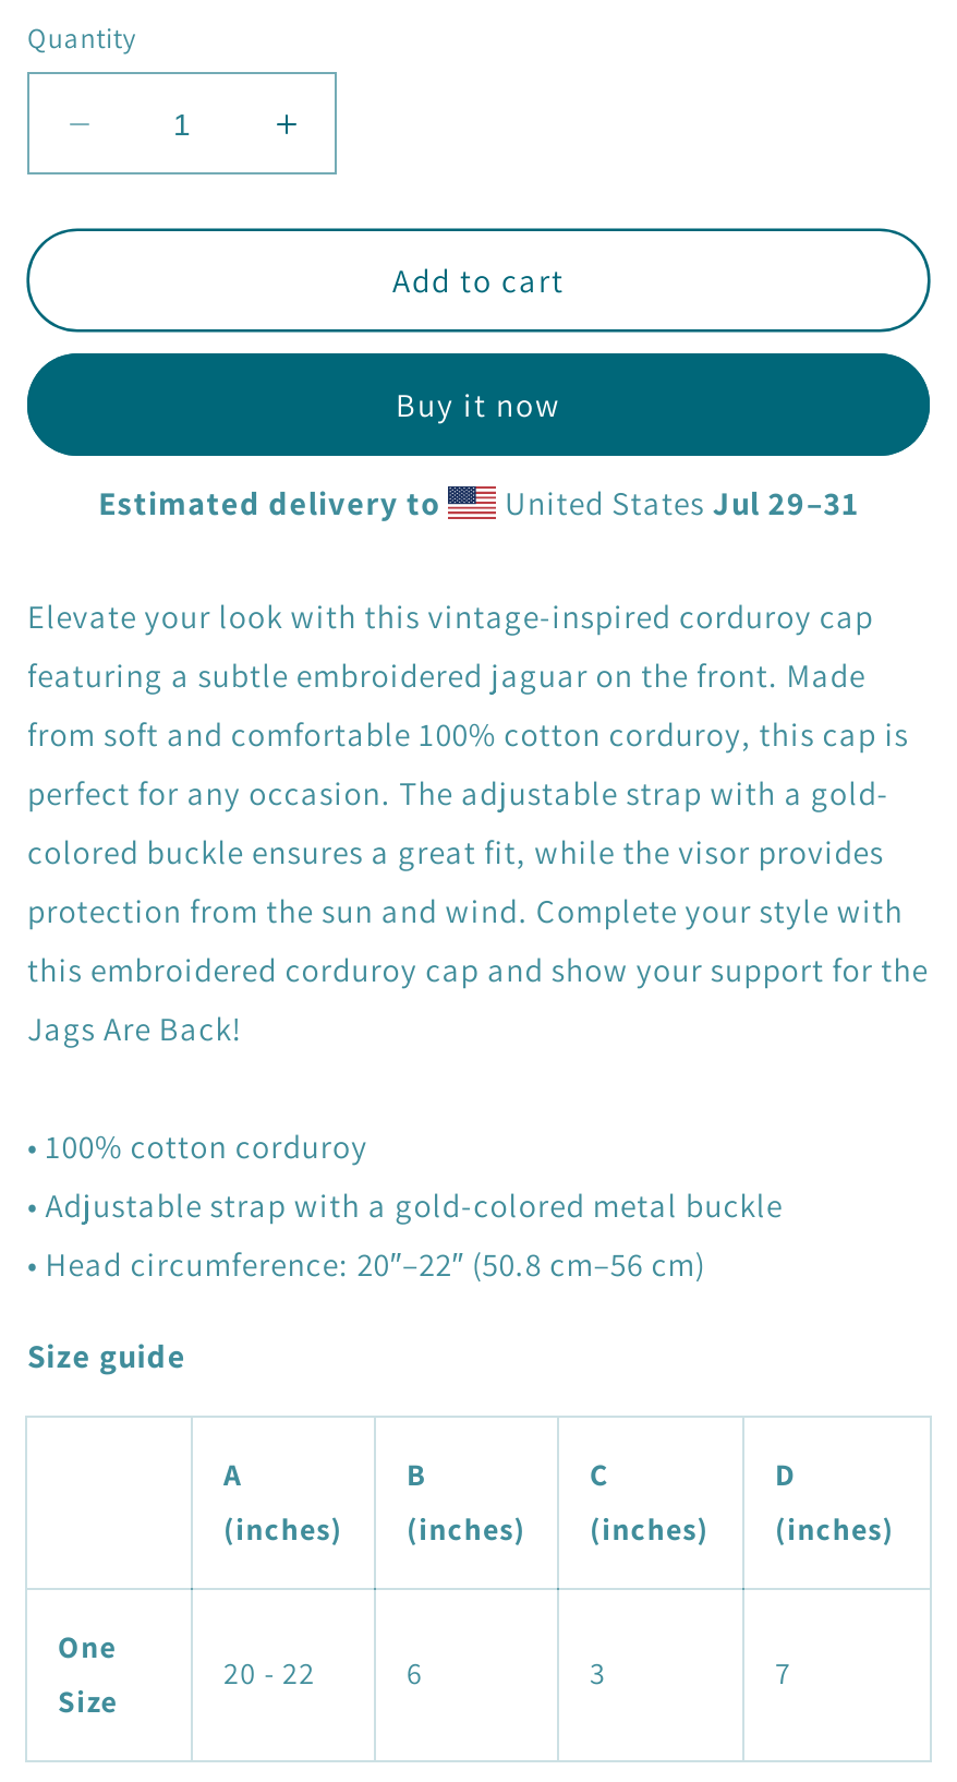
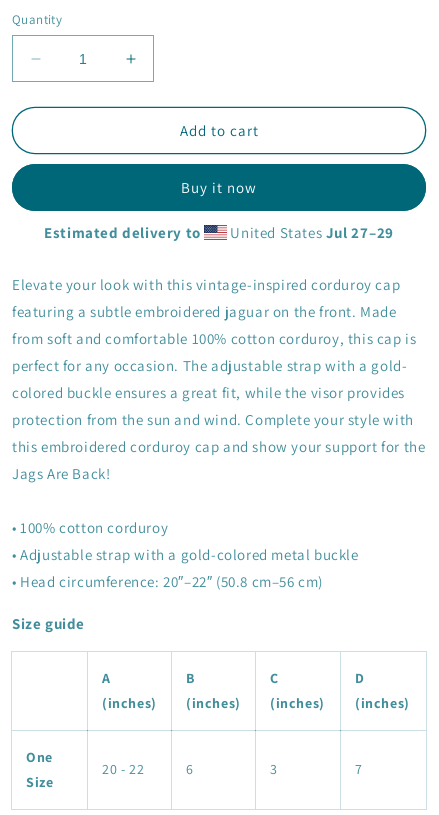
[497,482,859,523] United States Jul 29–31 -> [227,223,394,242] United States Jul 27–29

